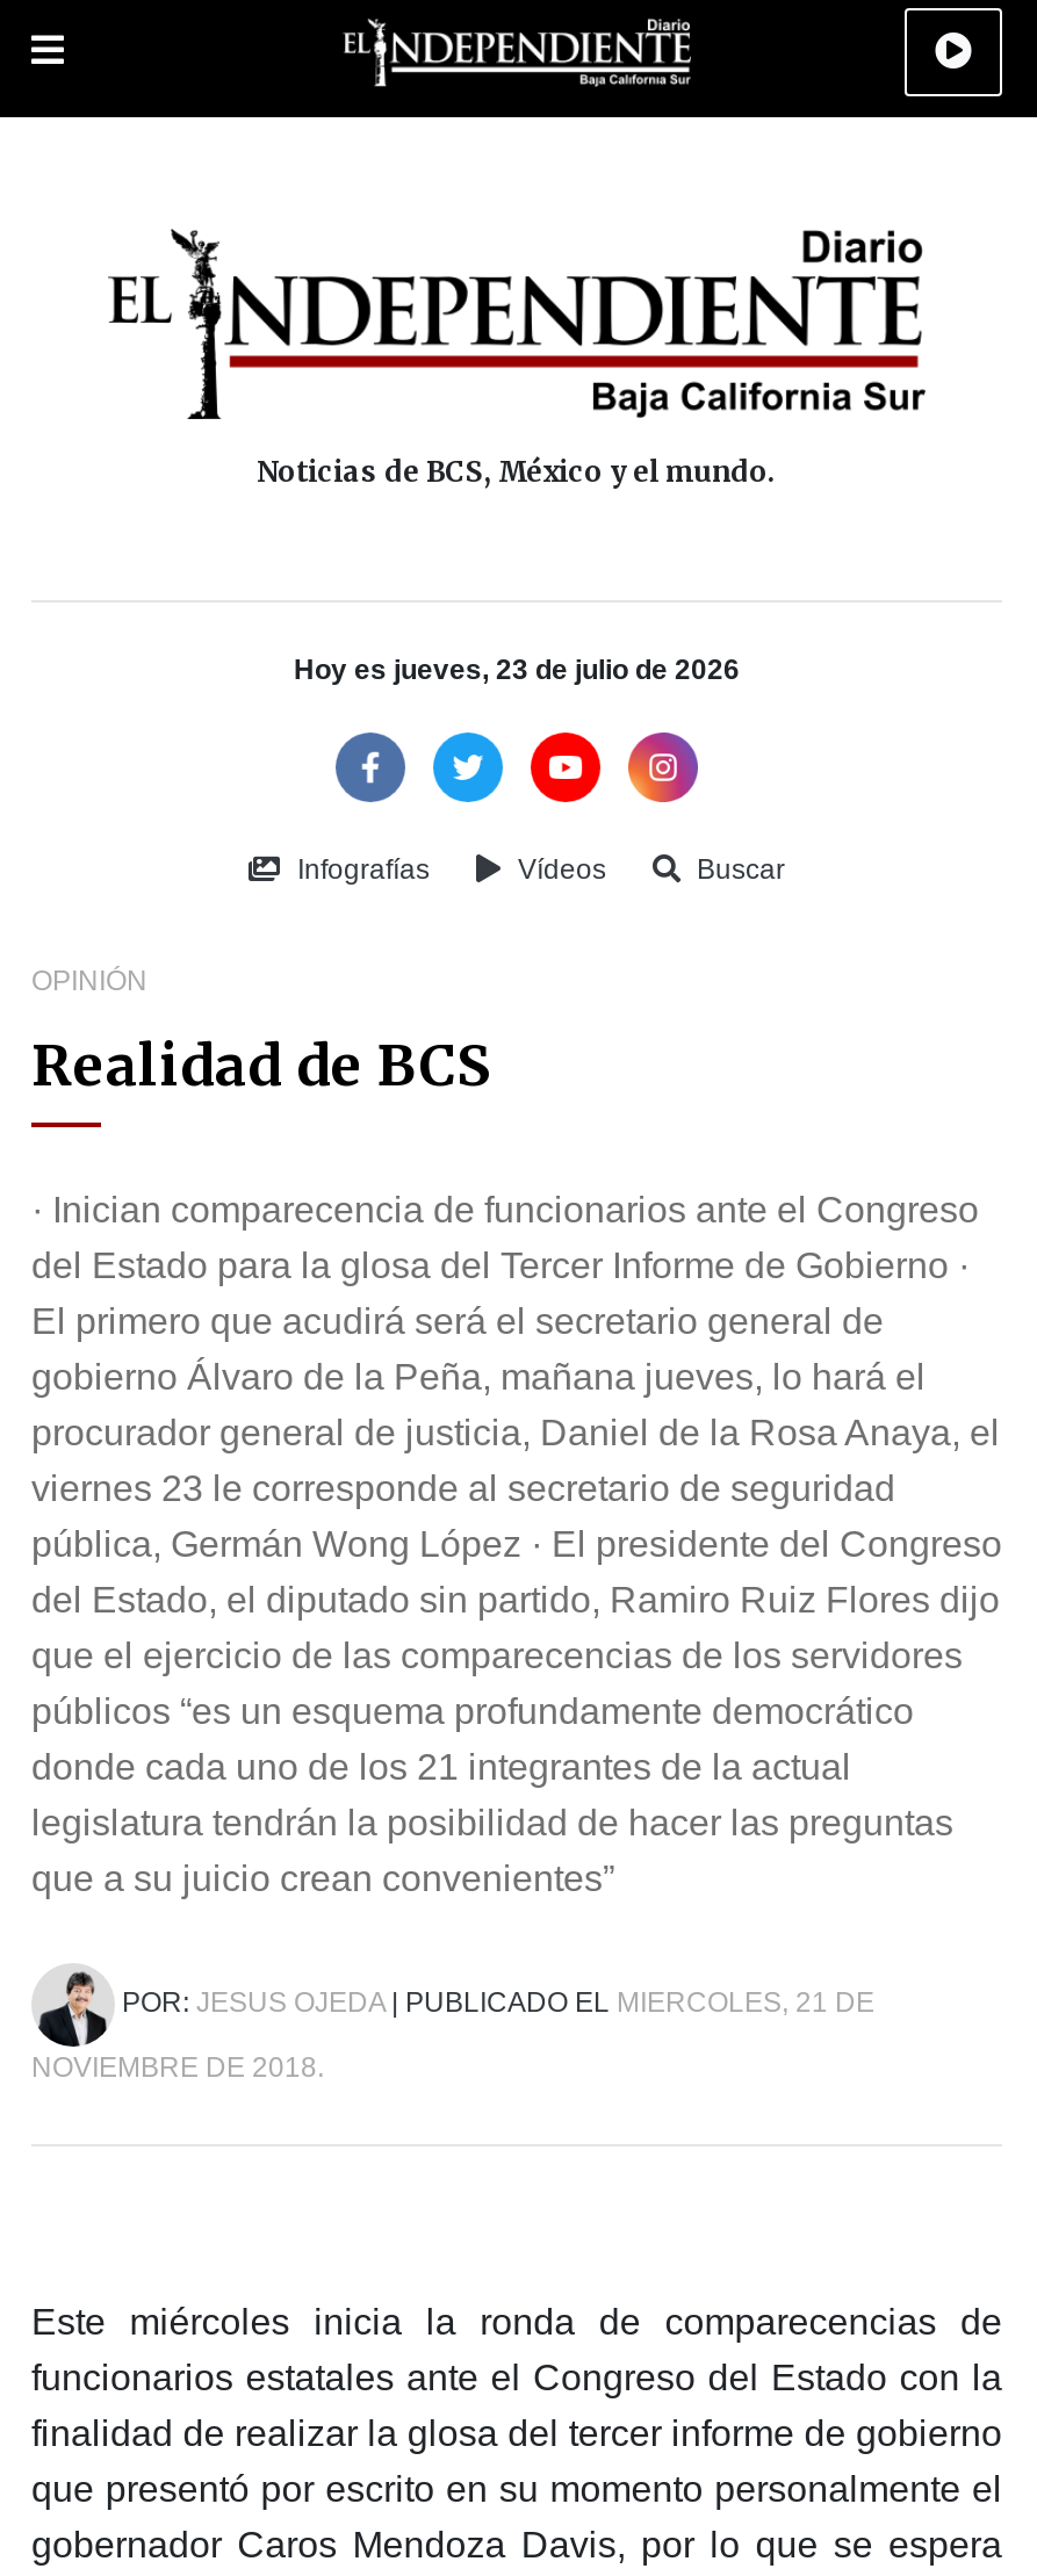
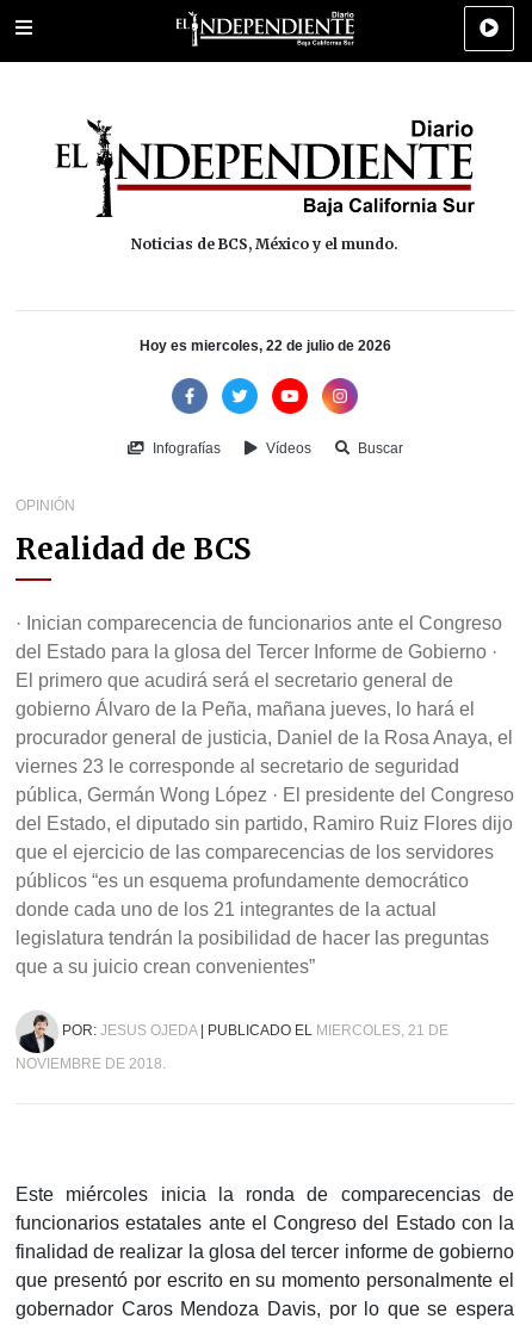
[294,654,740,686] Hoy es jueves, 23 de julio de 2026 -> [139,338,391,354] Hoy es miercoles, 22 de julio de 2026

